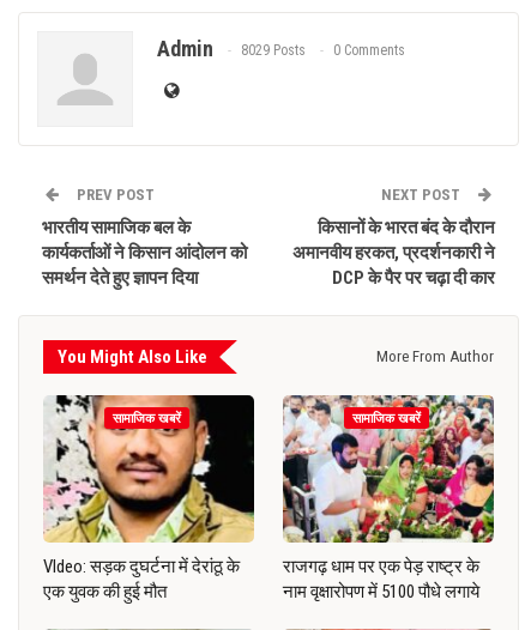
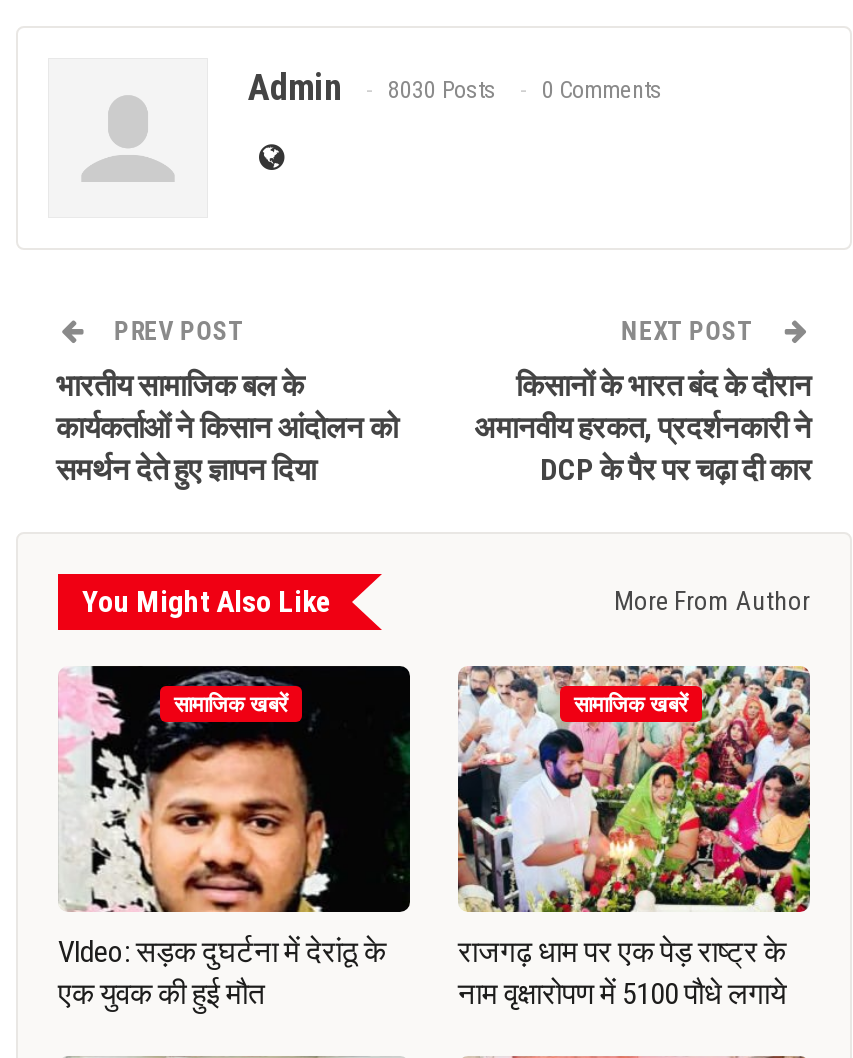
[157,36,405,61] Admin 8029 Posts 0 Comments -> [248,66,662,108] Admin 8030 Posts 0 Comments
[44,394,255,544] [image] -> [58,664,412,914] [image]

